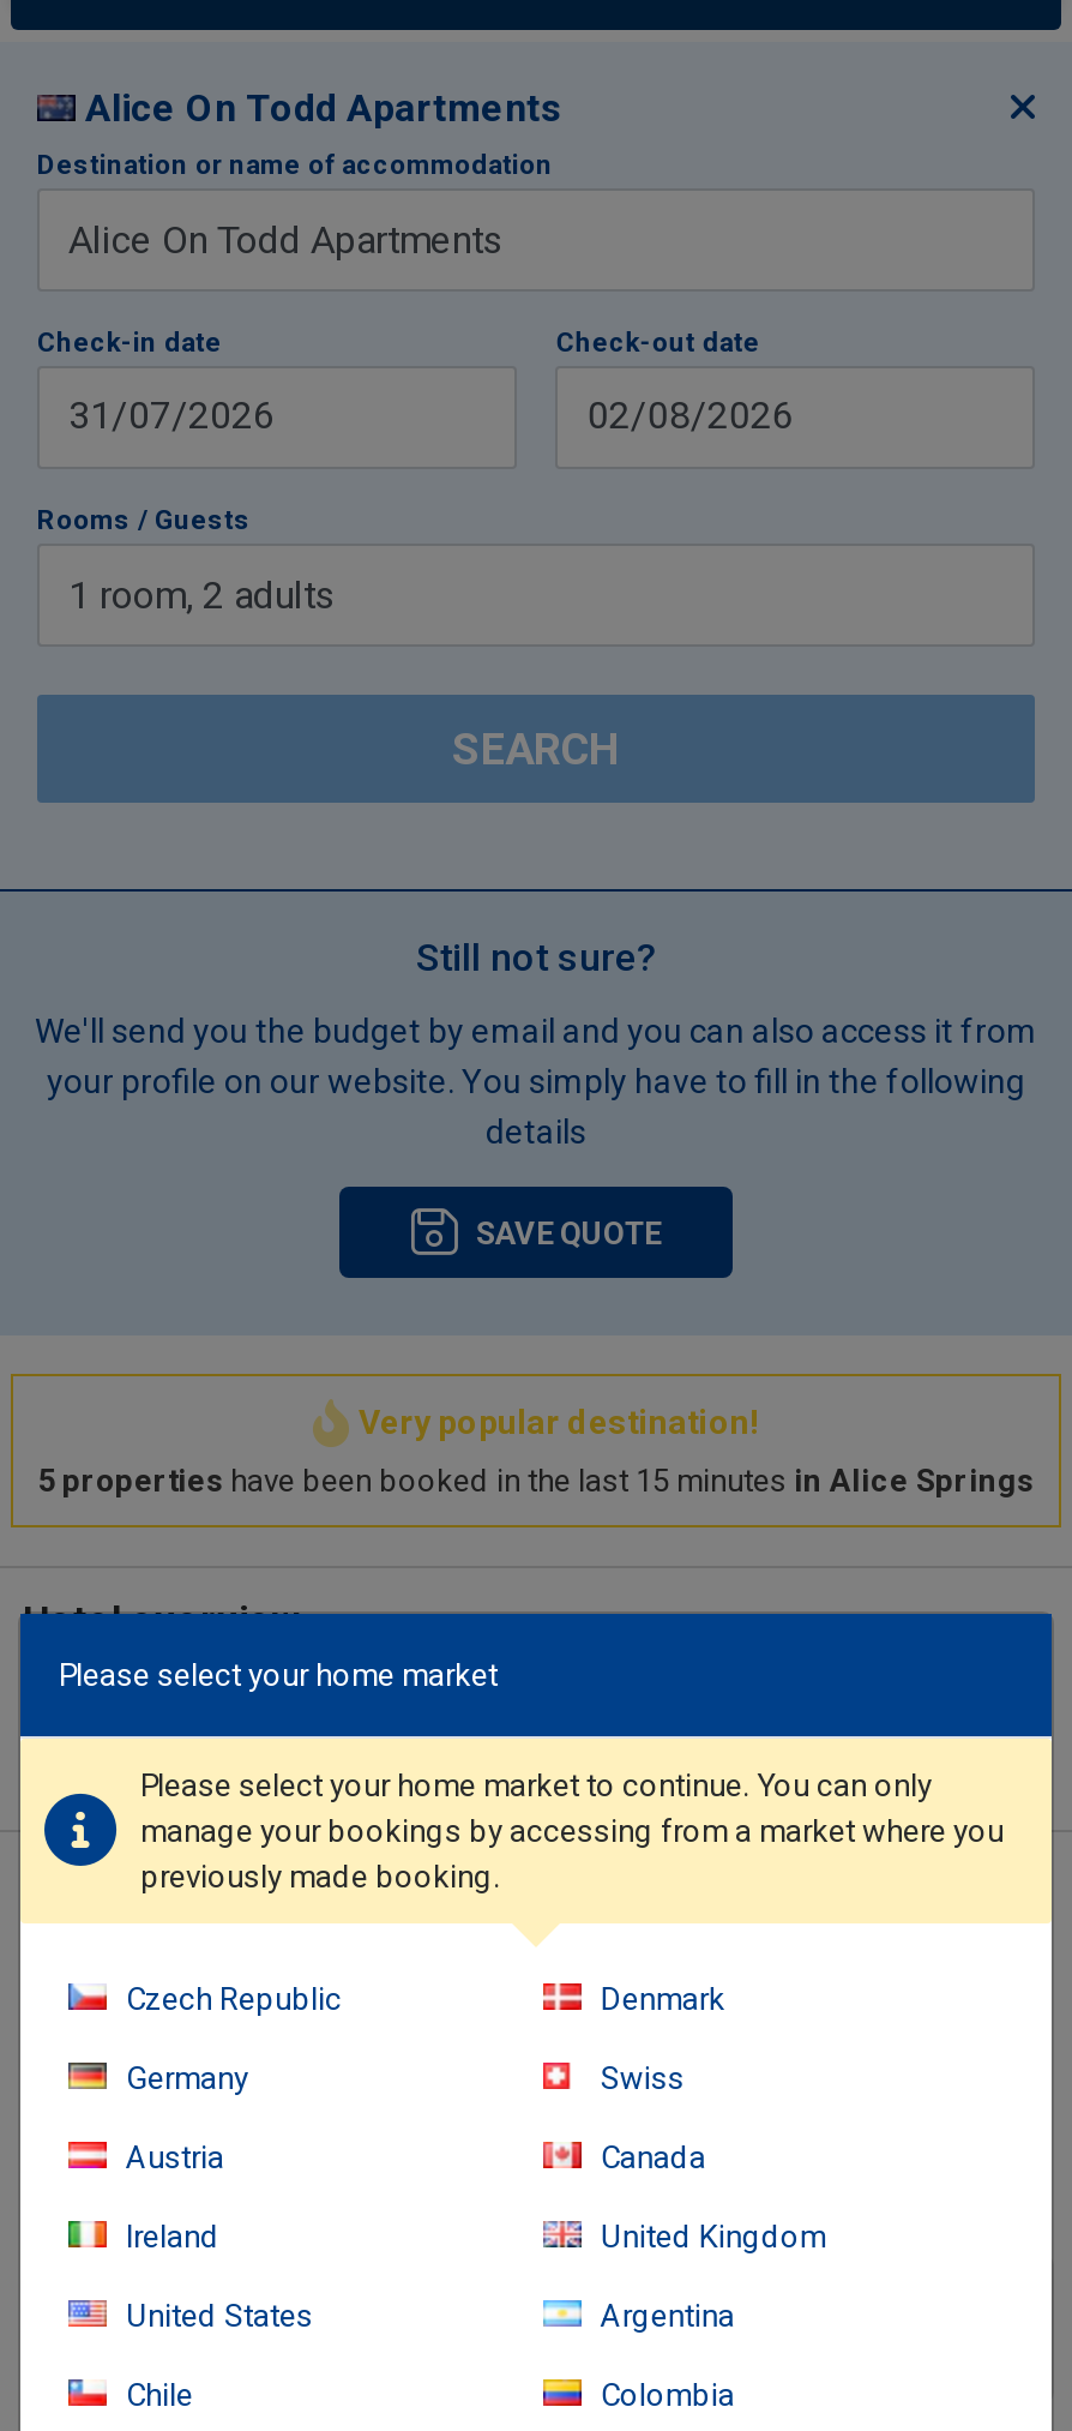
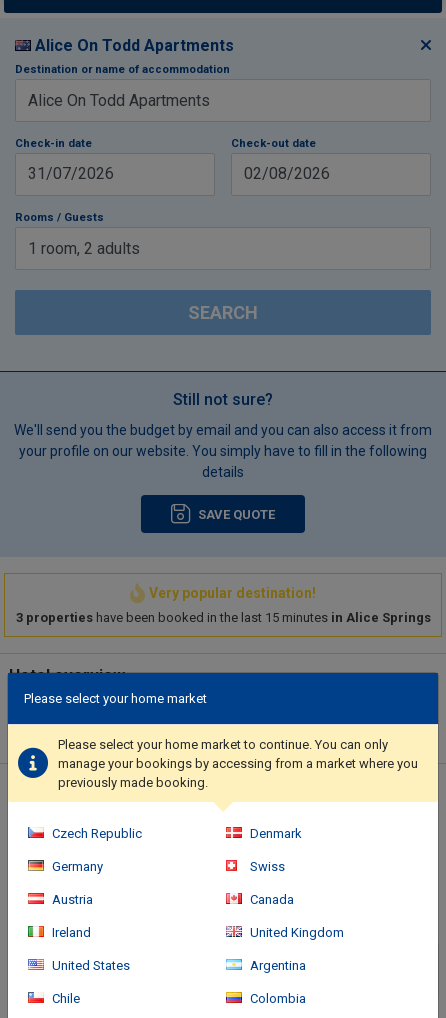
[38,1463,1034,1499] 5 properties have been booked in the last 15 minutes in Alice Springs -> [15,610,430,625] 3 properties have been booked in the last 15 minutes in Alice Springs

